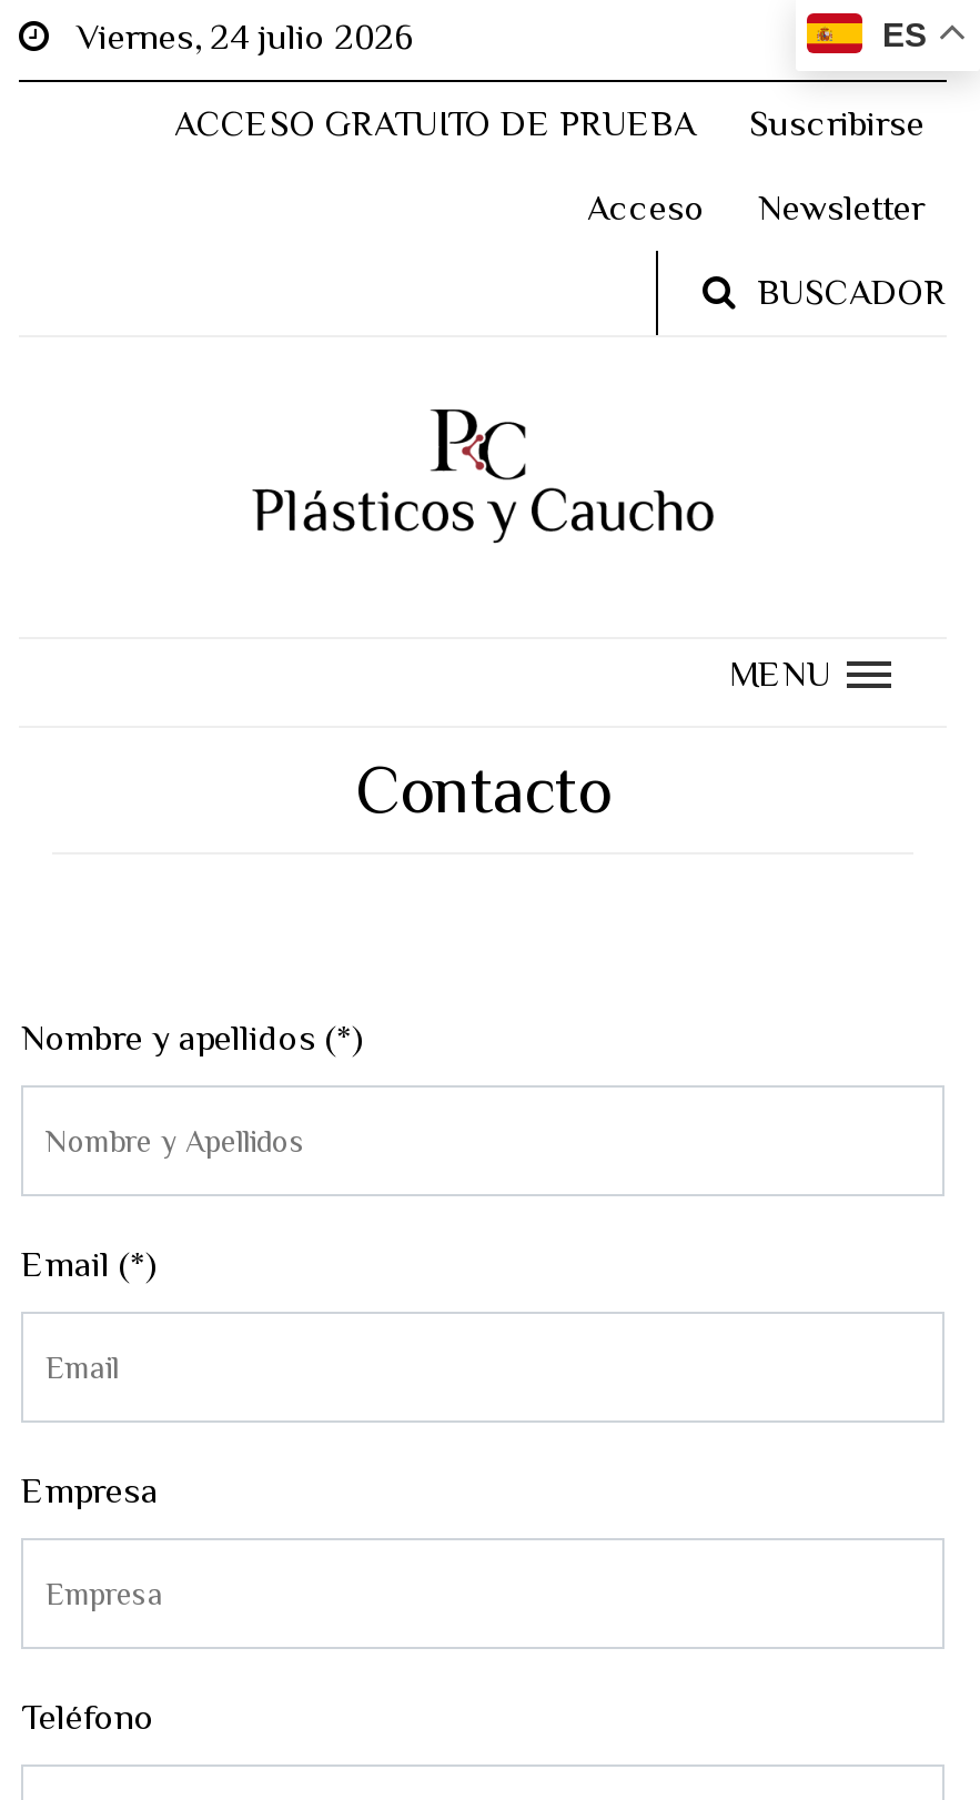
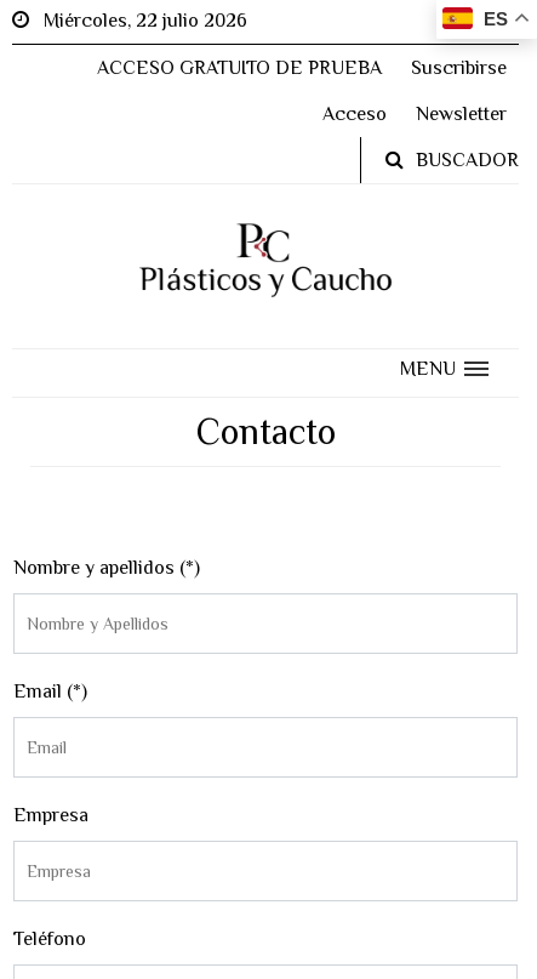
[50,18,414,58] Viernes, 24 julio 2026 -> [29,10,247,32] Miércoles, 22 julio 2026

